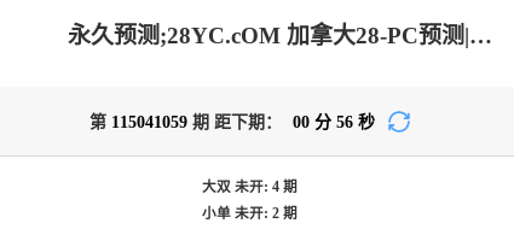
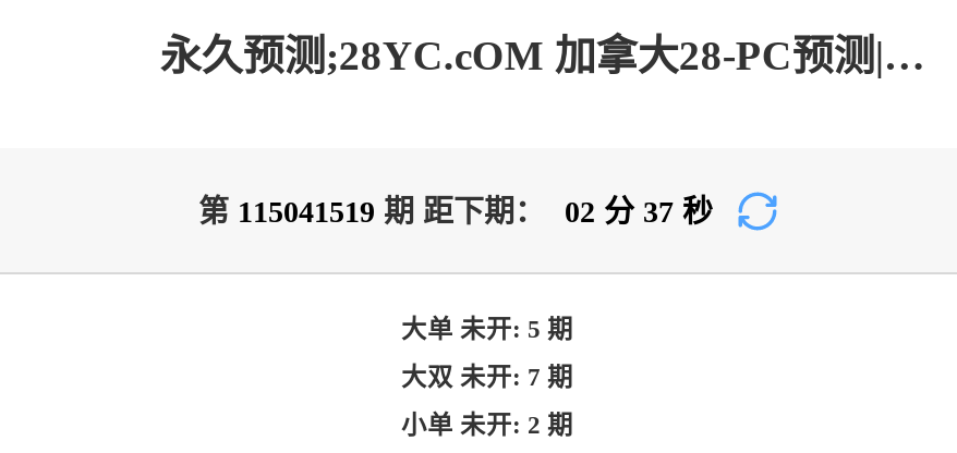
[89,113,374,131] 第115041059期 距下期： 00分 56秒 -> [198,196,713,229] 第115041519期 距下期： 02分 37秒
[201,180,297,195] 大双未开: 4期 -> [401,316,573,392] 大单未开: 5期 | 大双未开: 7期

